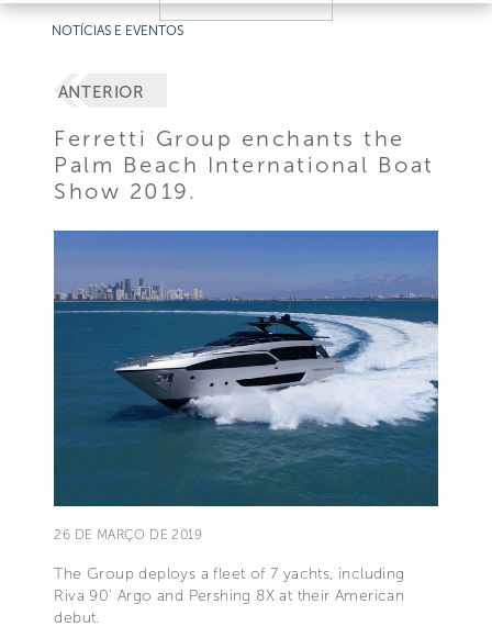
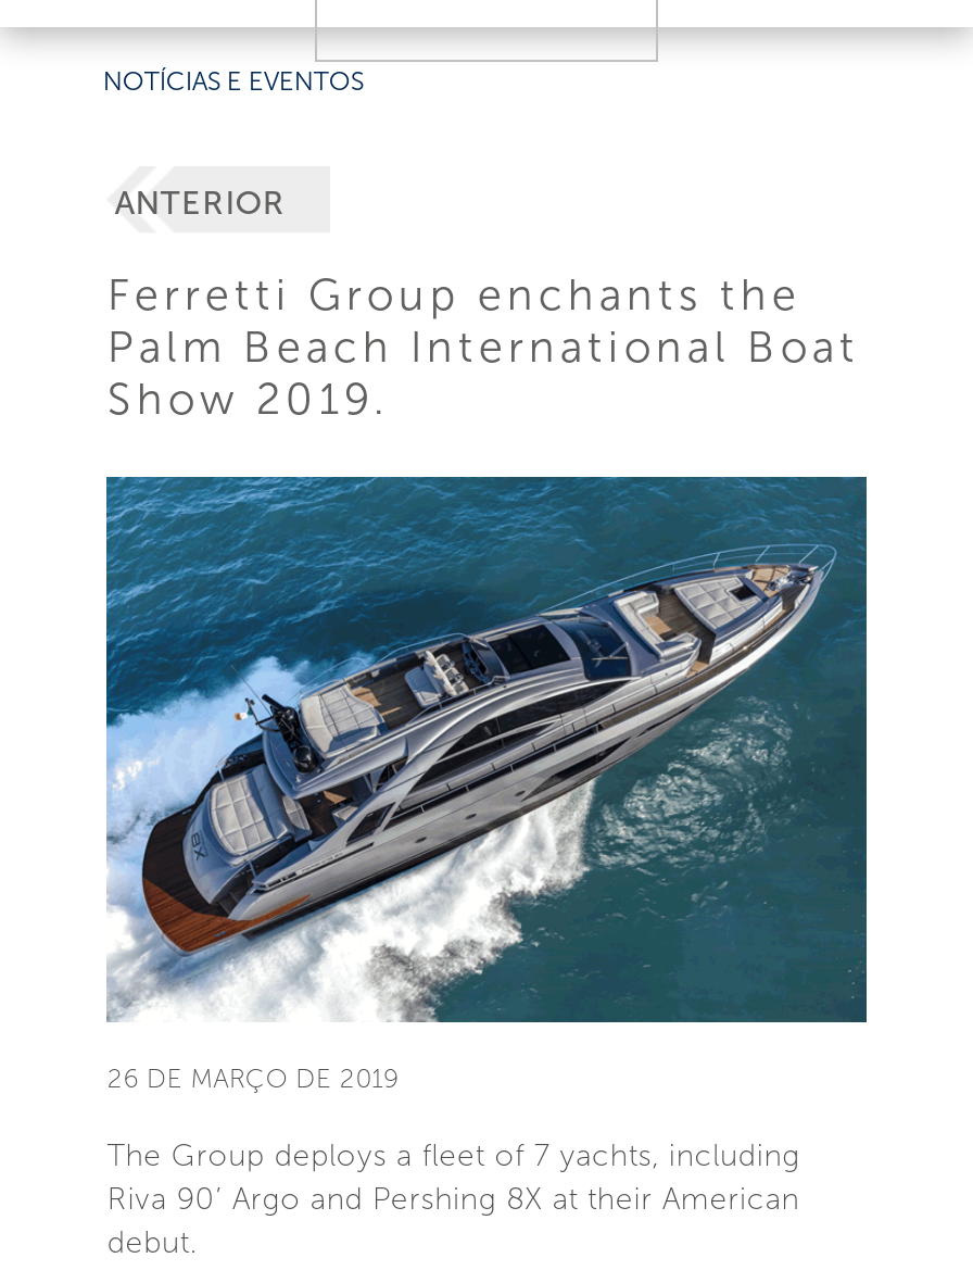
[53,231,438,507] [image] -> [104,477,869,1022] [image]

